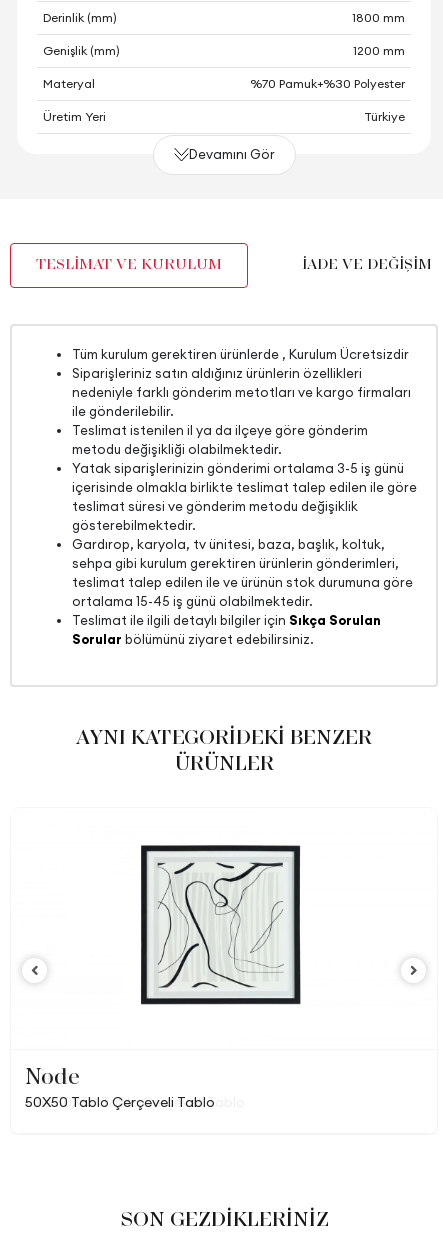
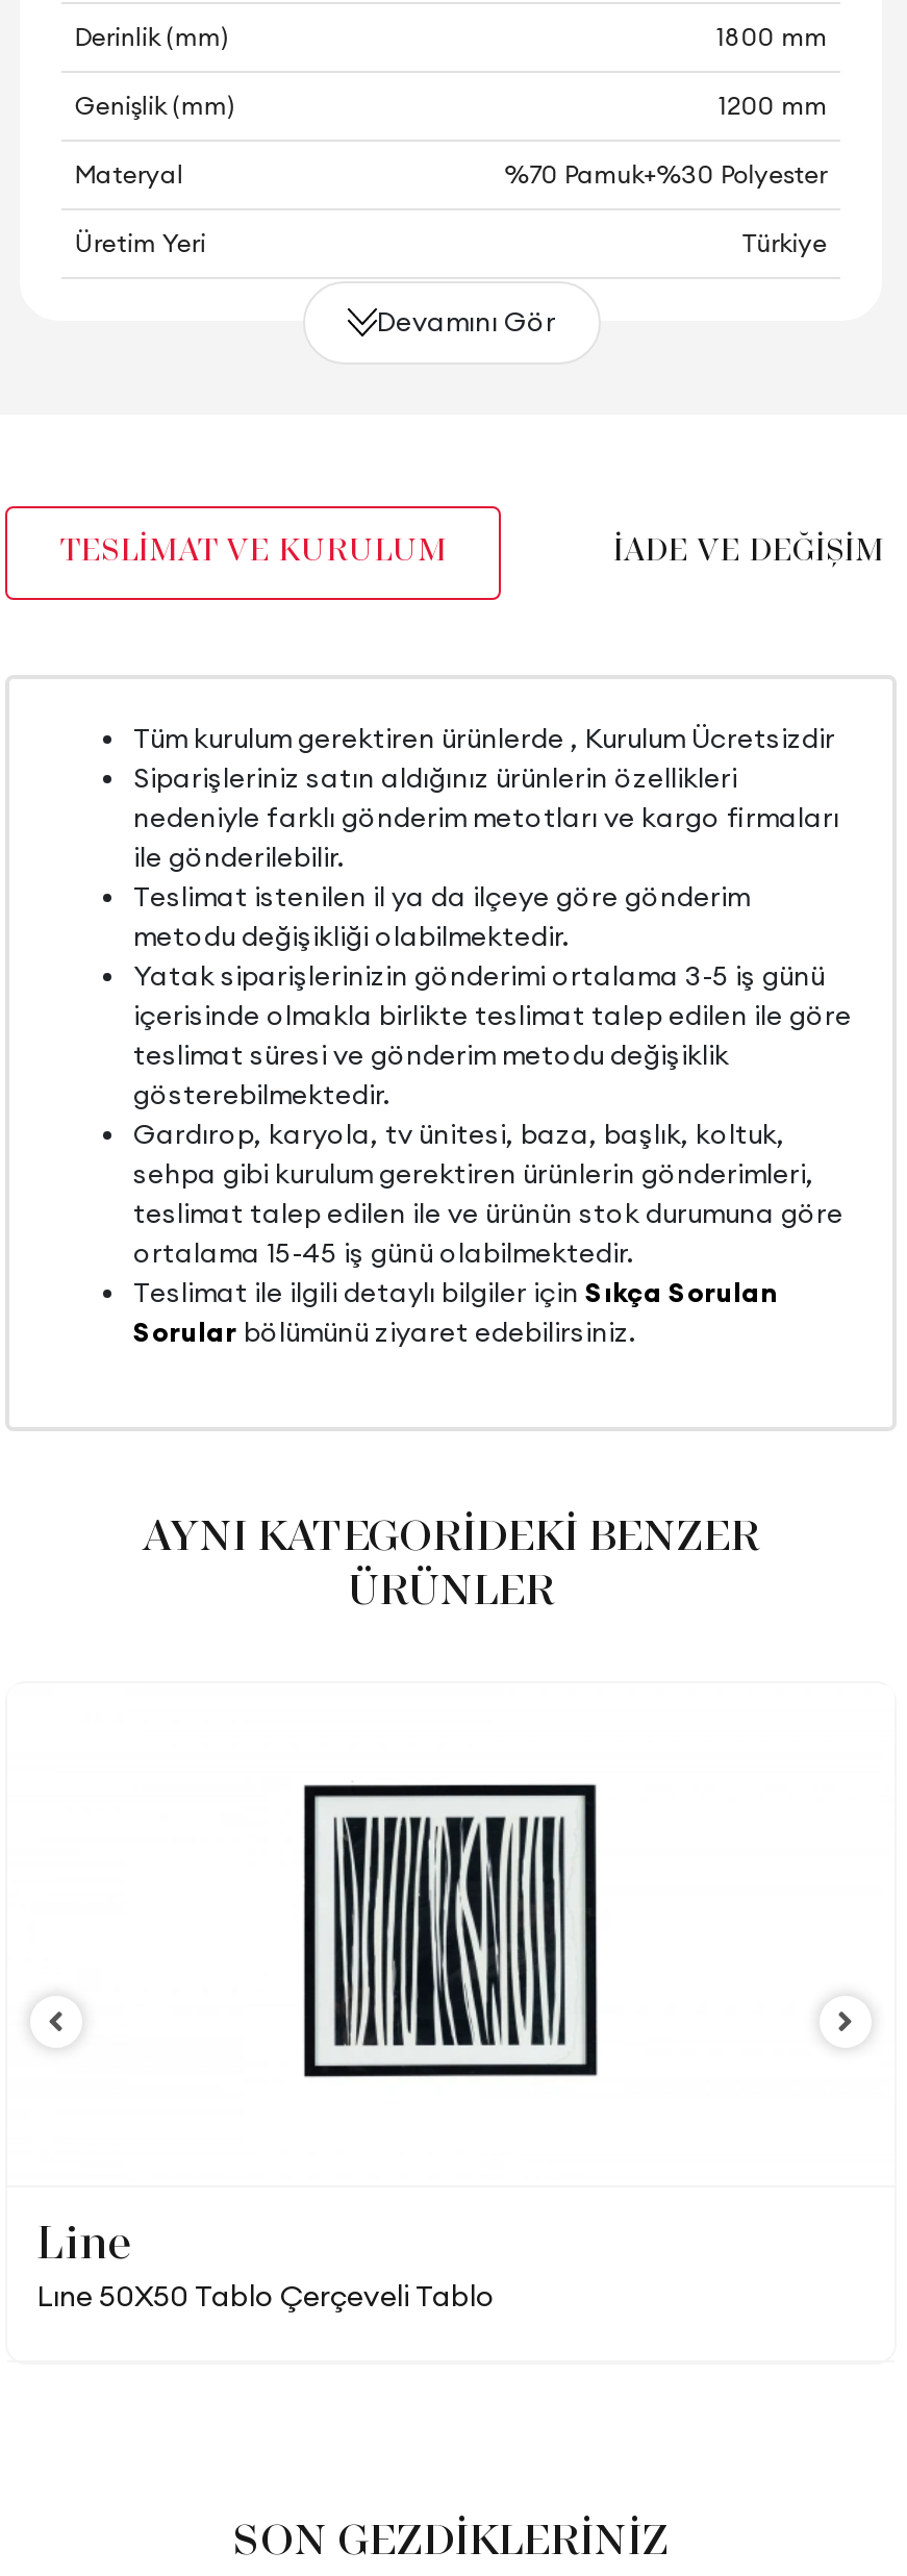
[140,844,302,1006] [image] -> [278,1760,611,2094] [image]
[25,1066,215,1111] Node | 50X50 Tablo Çerçeveli Tablo -> [36,2221,495,2315] Line | Lıne 50X50 Tablo Çerçeveli Tablo

